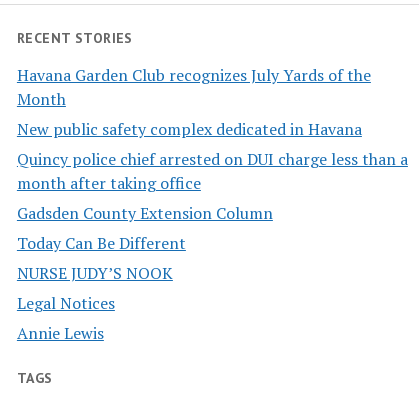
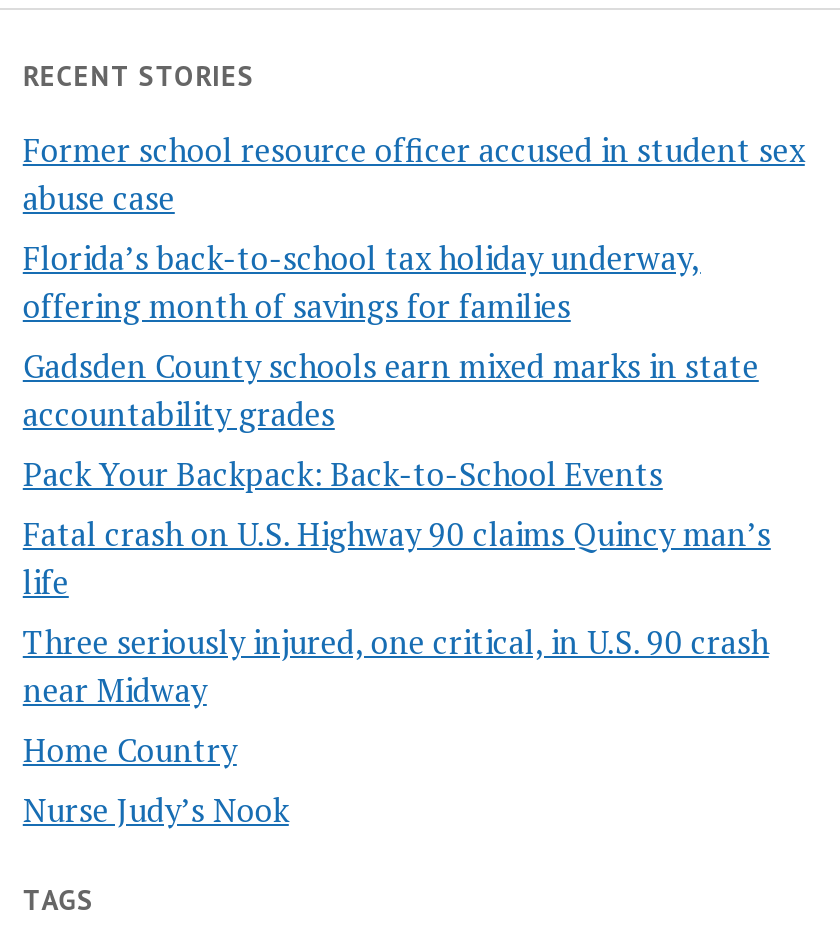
[17,64,408,344] Havana Garden Club recognizes July Yards of the | Month | New public safety complex dedicated in Havana | Quincy police chief arrested on DUI charge less than a | month after taking office | Gadsden County Extension Column | Today Can Be Different | NURSE JUDY’S NOOK | Legal Notices | Annie Lewis -> [23,128,805,832] Former school resource officer accused in student sex | abuse case | Florida’s back-to-school tax holiday underway, | offering month of savings for families | Gadsden County schools earn mixed marks in state | accountability grades | Pack Your Backpack: Back-to-School Events | Fatal crash on U.S. Highway 90 claims Quincy man’s | life | Three seriously injured, one critical, in U.S. 90 crash | near Midway | Home Country | Nurse Judy’s Nook

